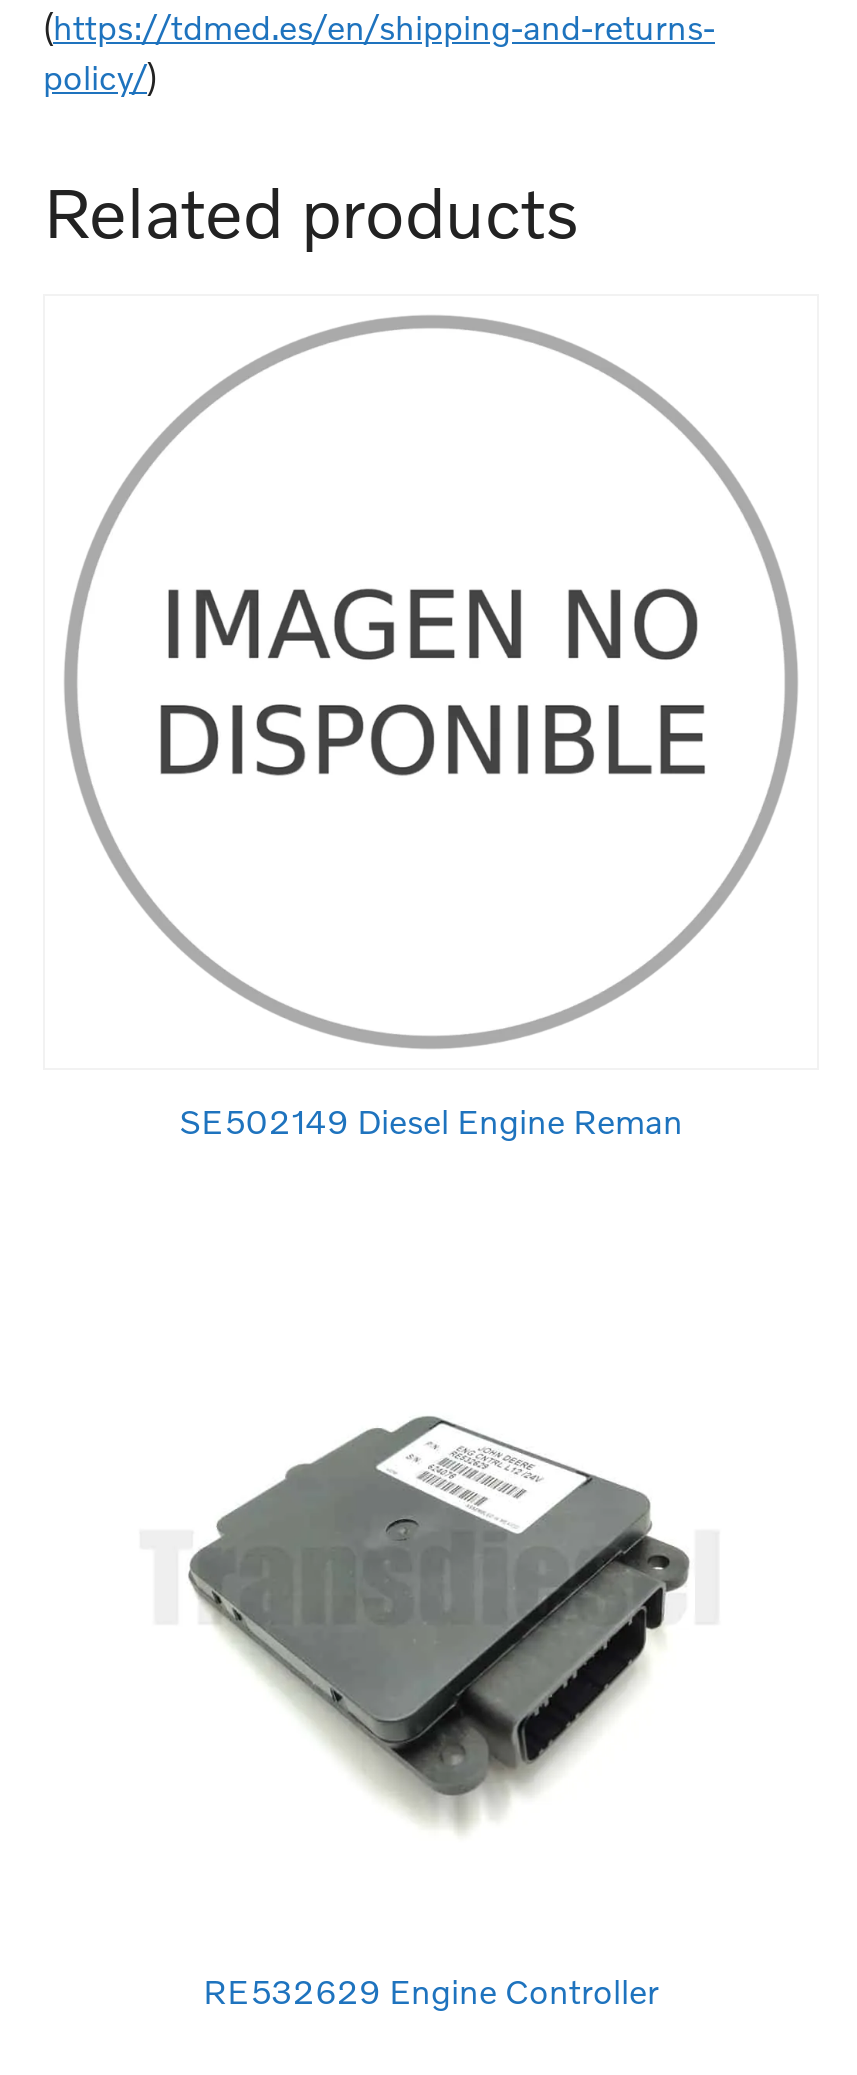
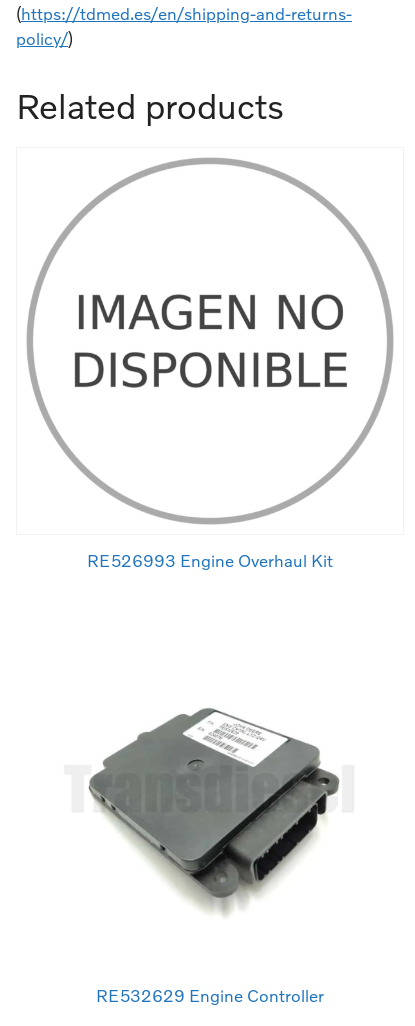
[179,1099,683,1141] SE502149 Diesel Engine Reman -> [87,549,333,570] RE526993 Engine Overhaul Kit

